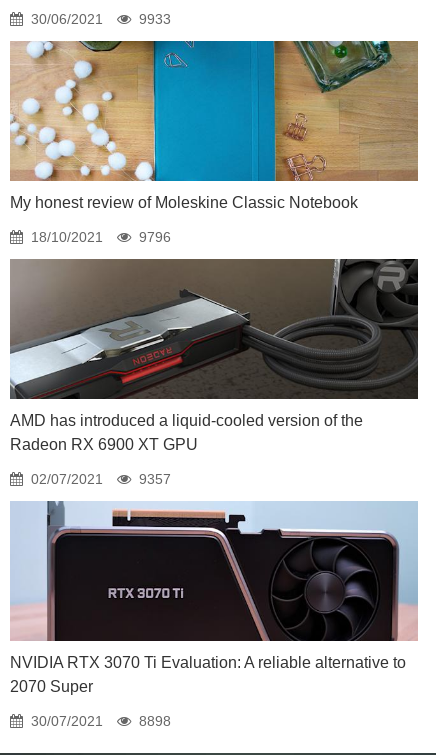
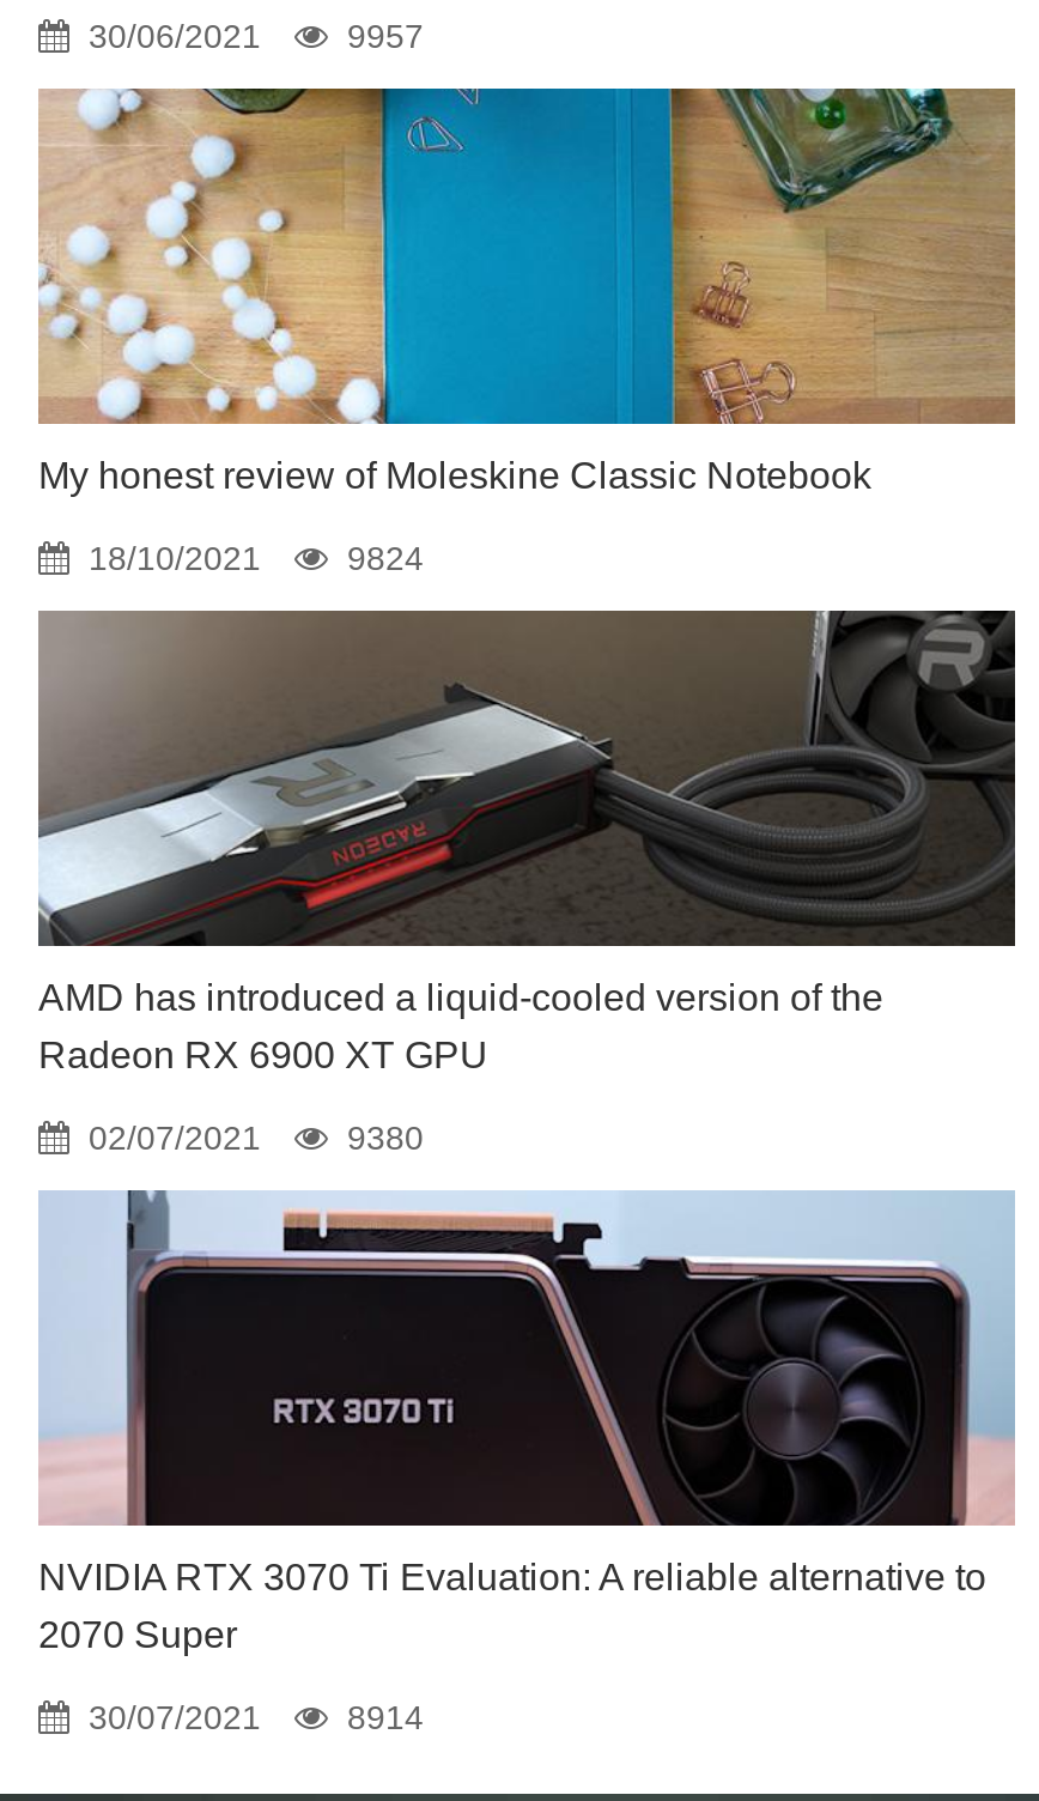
[139,11,171,27] 9933 -> [347,16,424,54] 9957
[139,229,171,245] 9796 -> [347,538,424,576] 9824
[139,471,171,487] 9357 -> [347,1118,424,1156] 9380
[139,713,171,729] 8898 -> [347,1697,424,1736] 8914

